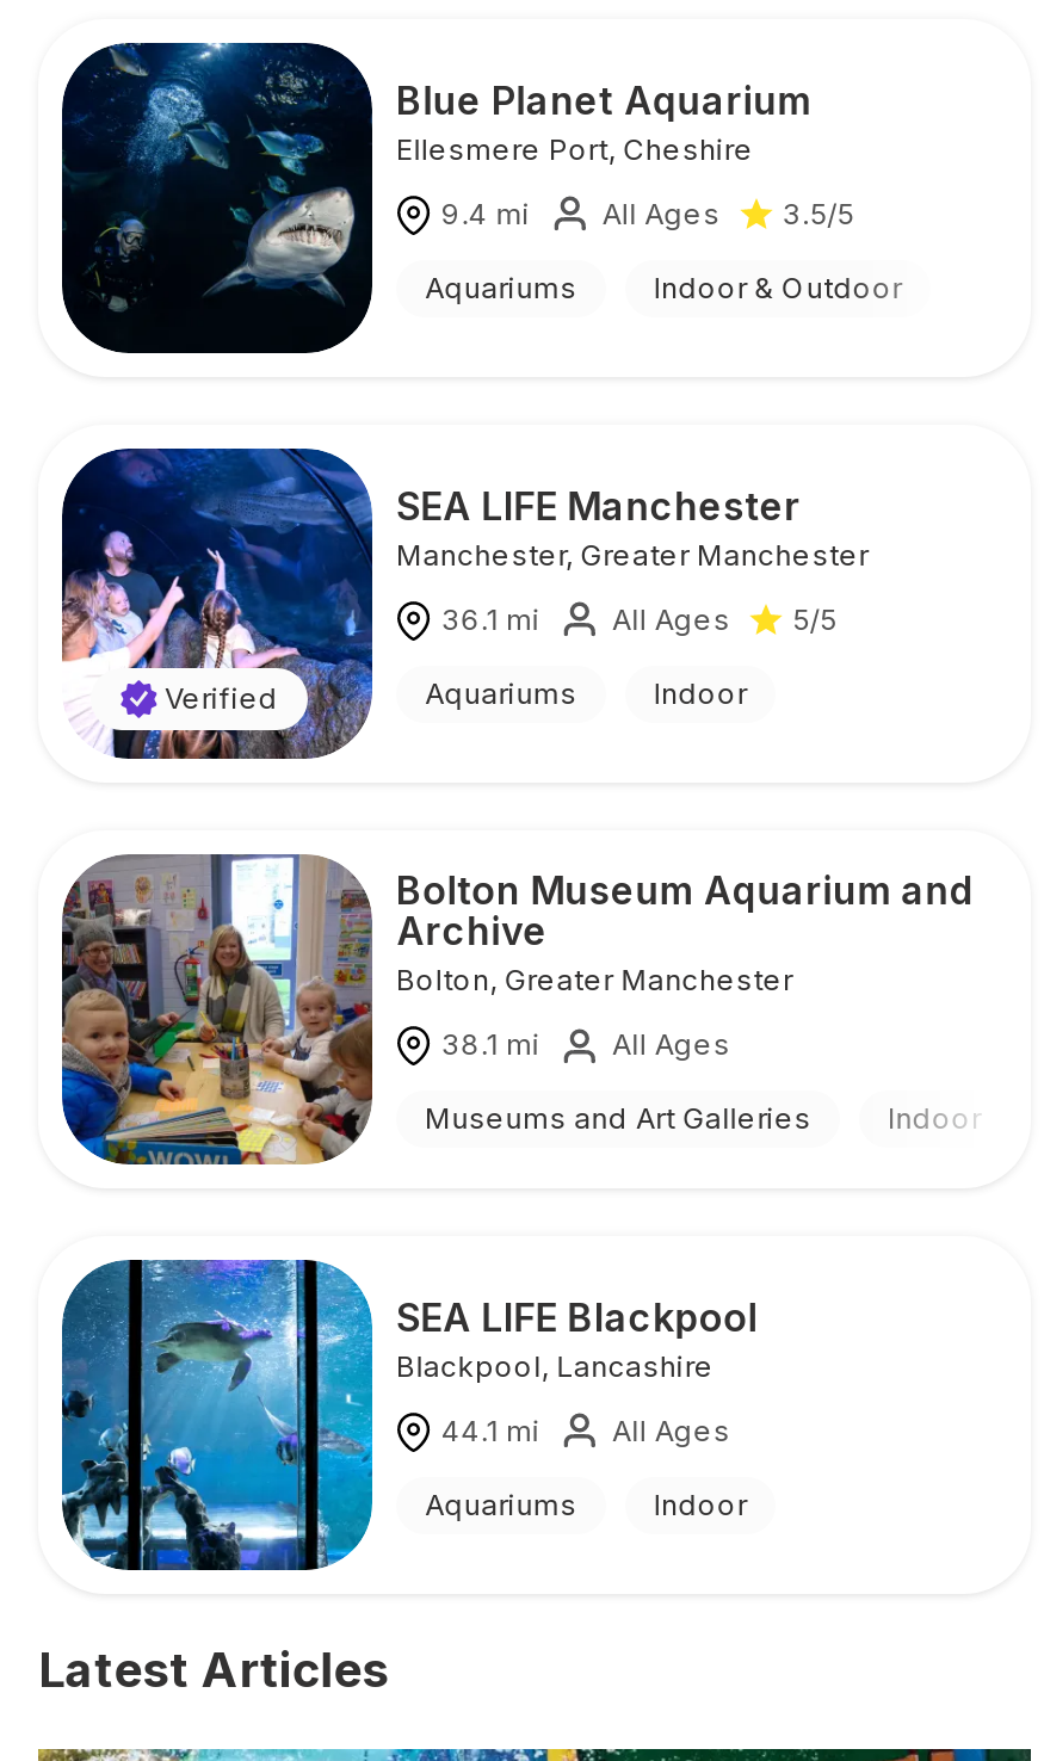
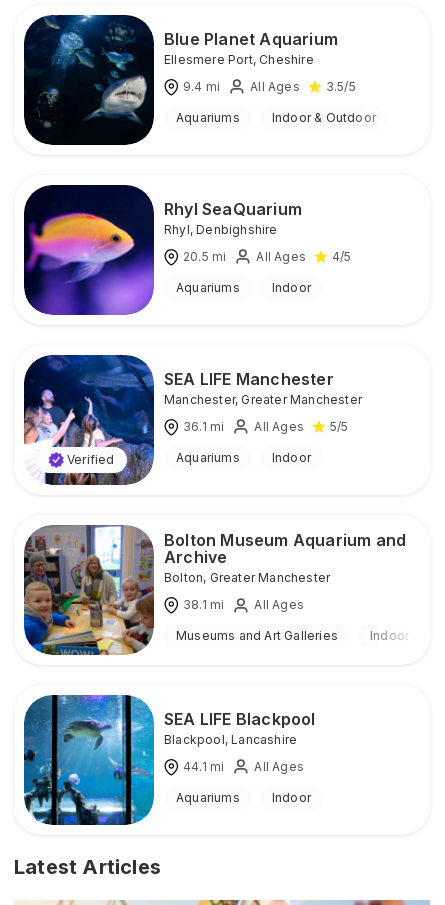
none -> [24,184,352,316] [image] | Rhyl SeaQuarium | Rhyl, Denbighshire | 20.5 mi | All Ages | 4/5 | Aquariums | Indoor

